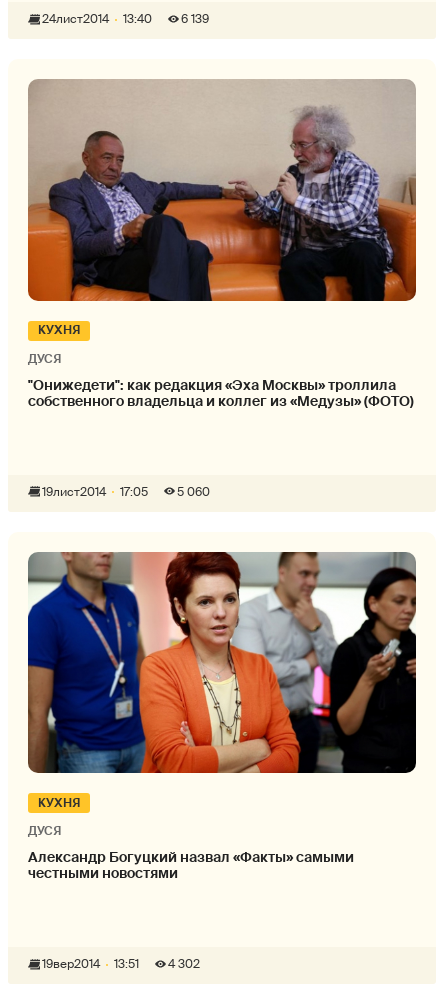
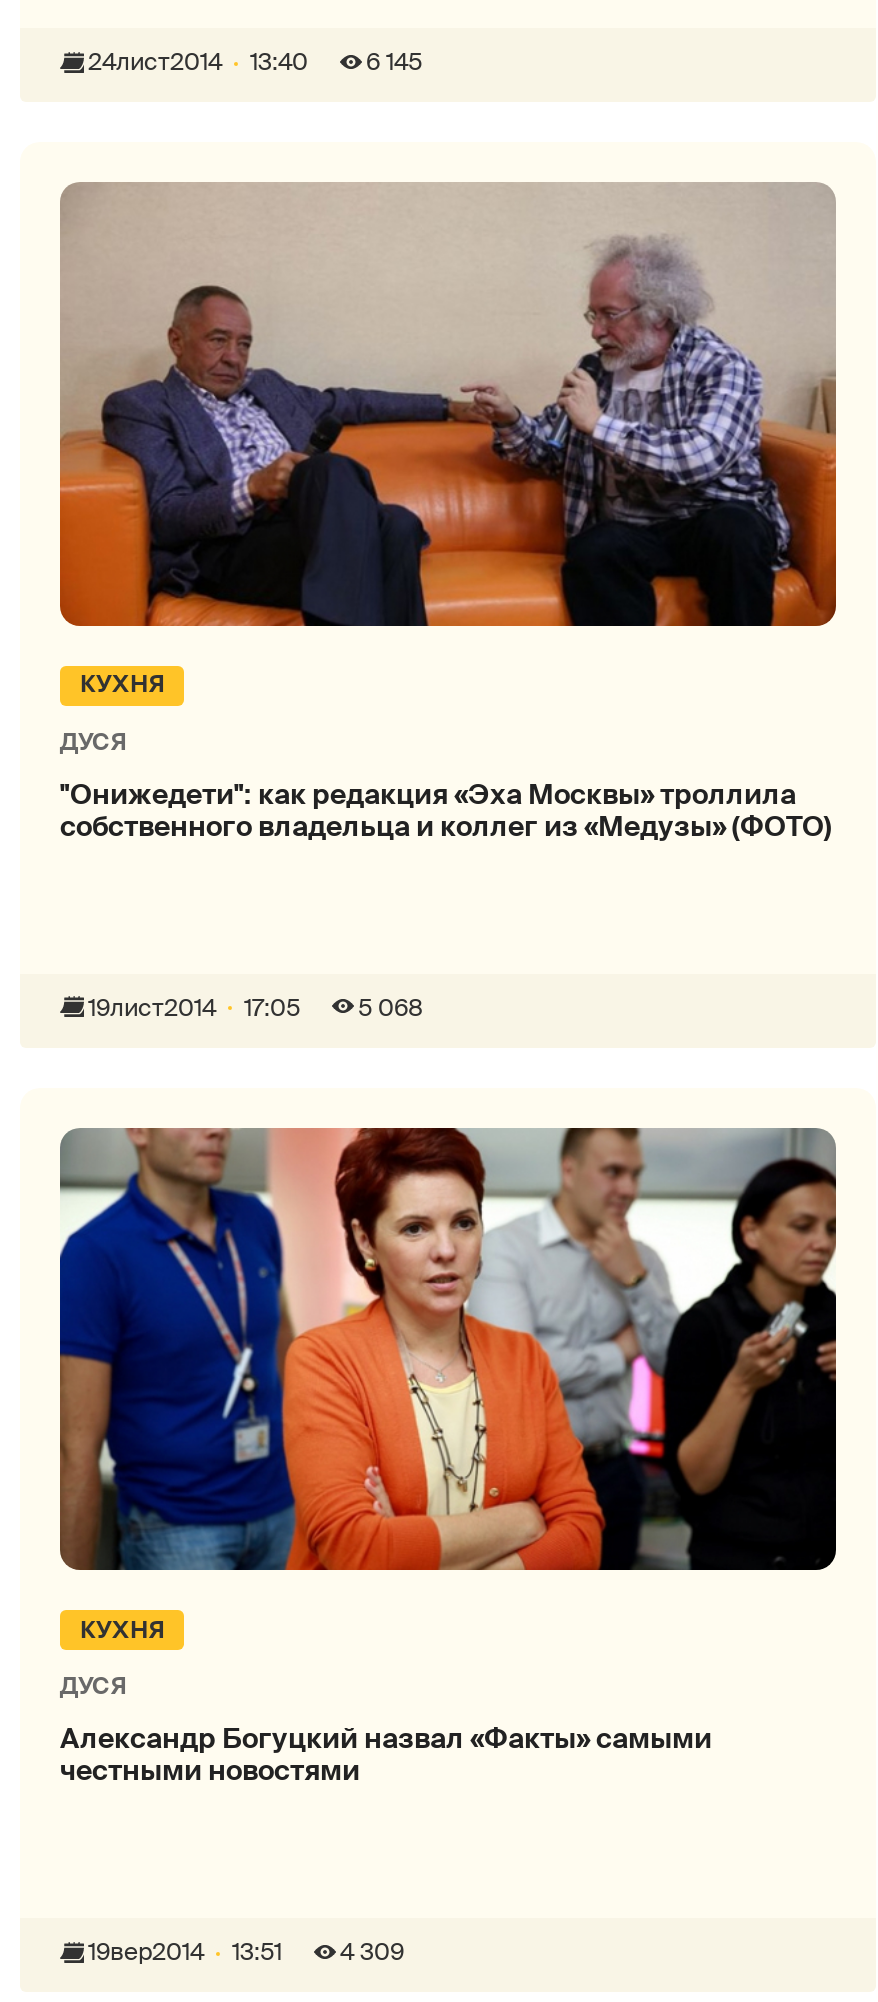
[42,11,209,27] 24лист2014 13:40 6 139 -> [88,46,422,78] 24лист2014 13:40 6 145
[177,484,210,500] 5 060 -> [358,991,424,1023] 5 068
[42,956,200,972] 19вер2014 13:51 4 302 -> [88,1936,404,1968] 19вер2014 13:51 4 309

